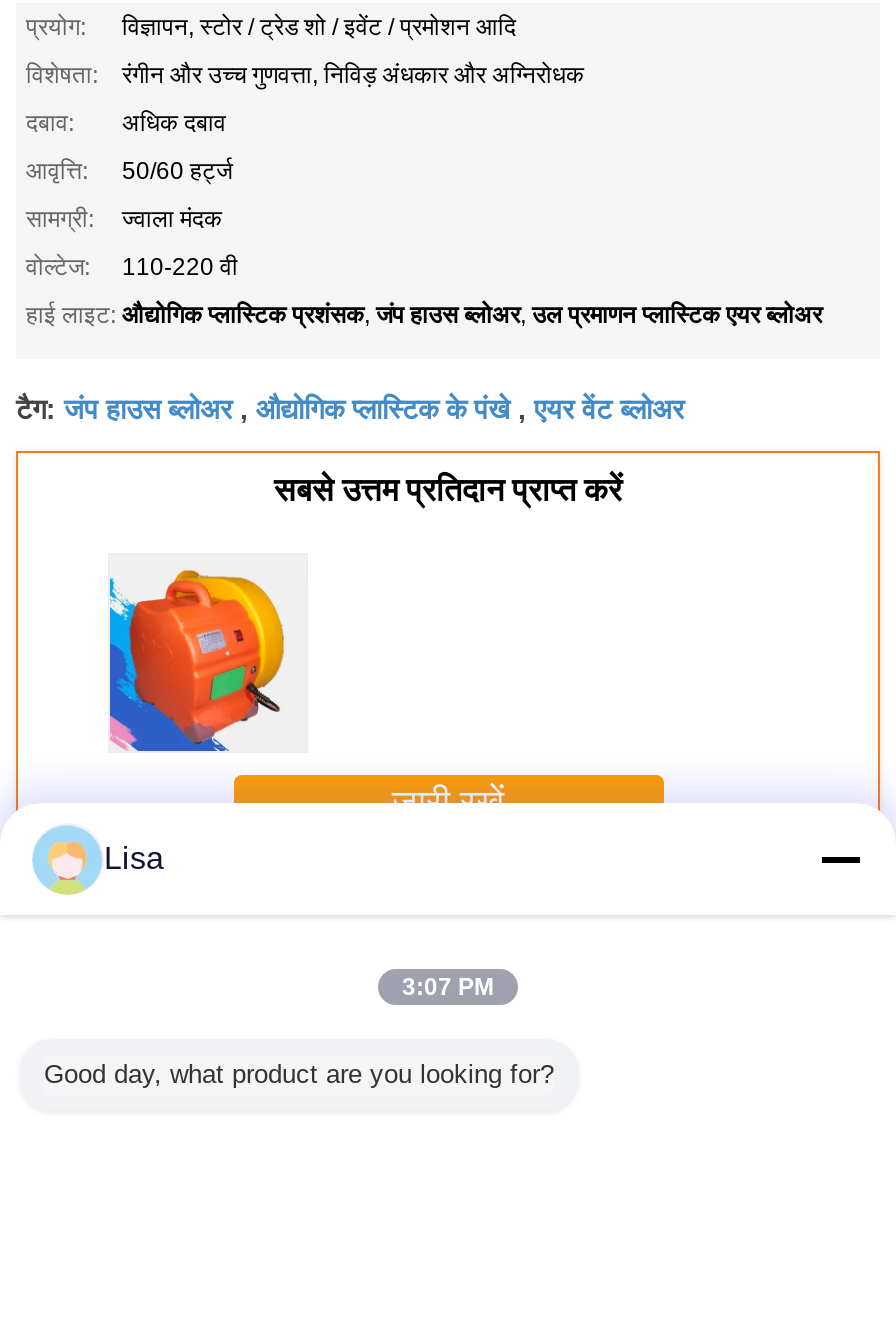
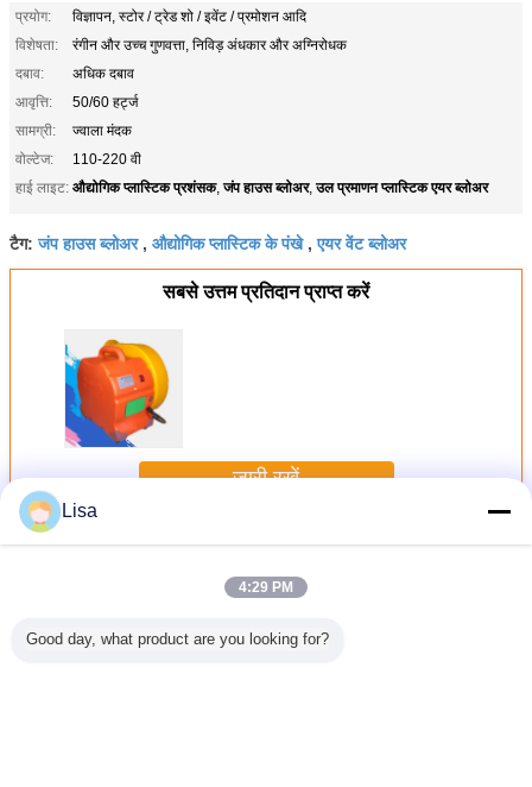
[402,973,494,1001] 3:07 PM -> [239,579,293,596] 4:29 PM

